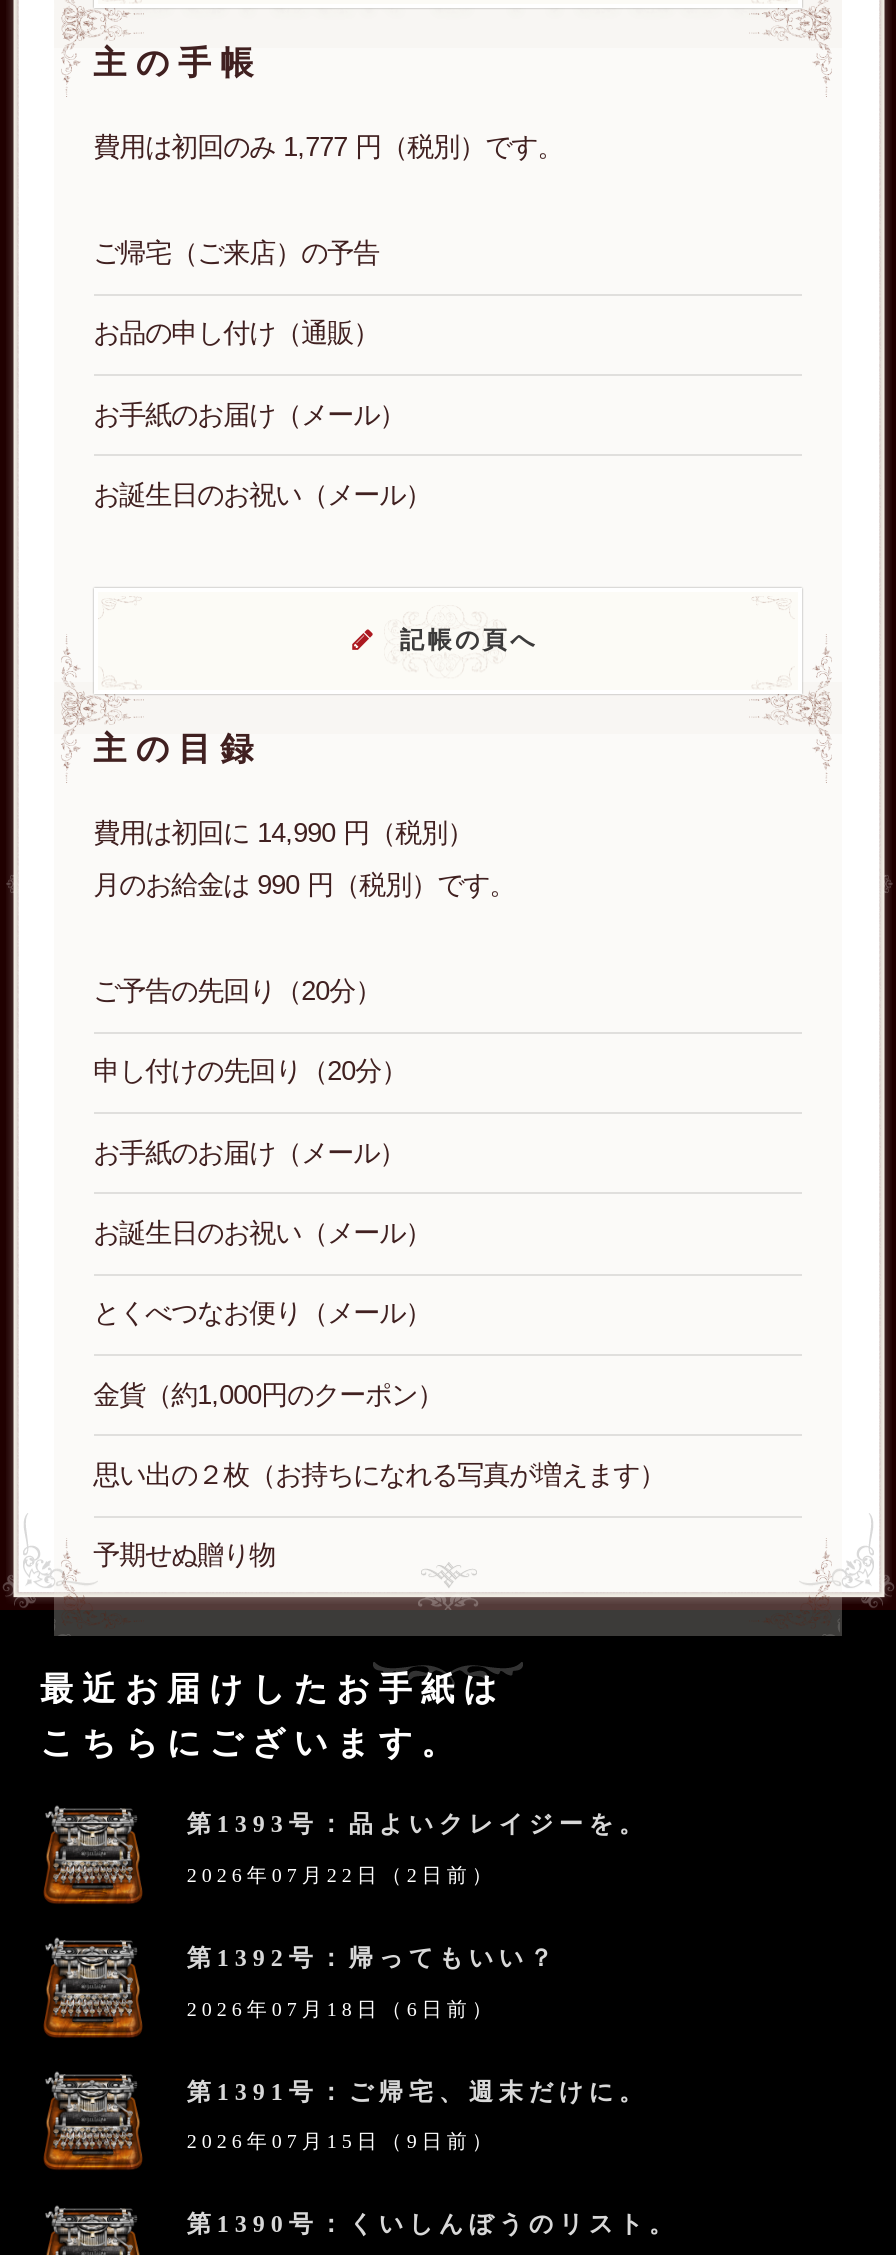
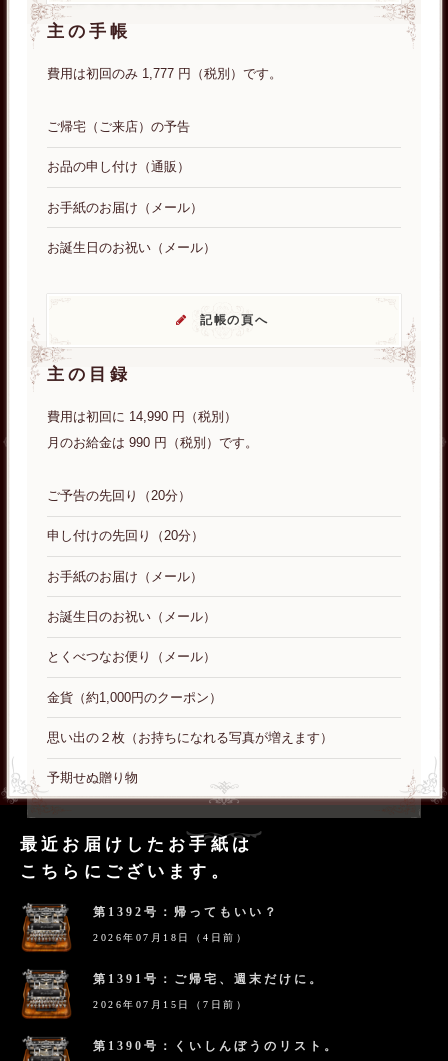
[187,1811,649,1886] 第1393号：品よいクレイジーを。 | 2026年07月22日（2日前） -> none
[187,1997,497,2019] 2026年07月18日（6日前） -> [93,932,248,943] 2026年07月18日（4日前）
[187,2131,497,2153] 2026年07月15日（9日前） -> [93,999,248,1010] 2026年07月15日（7日前）

